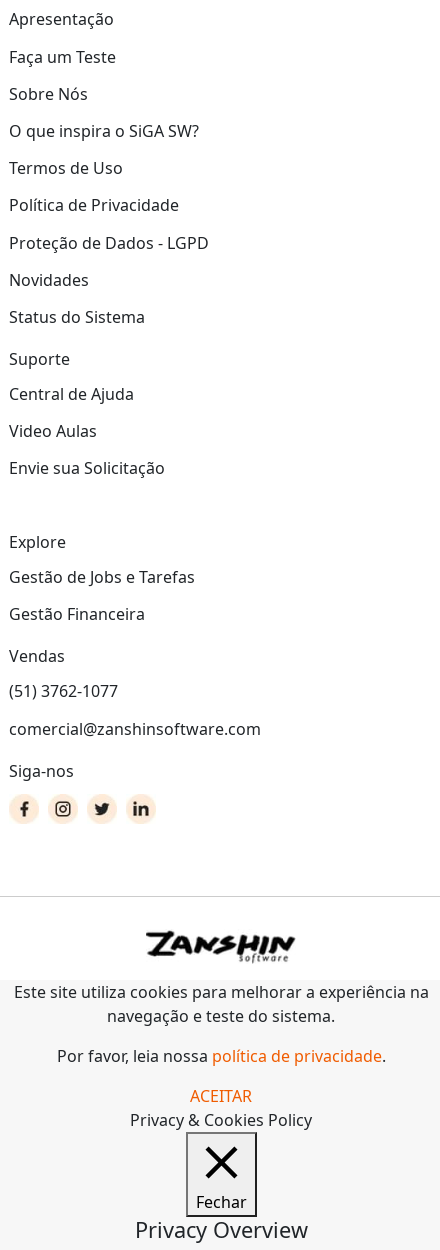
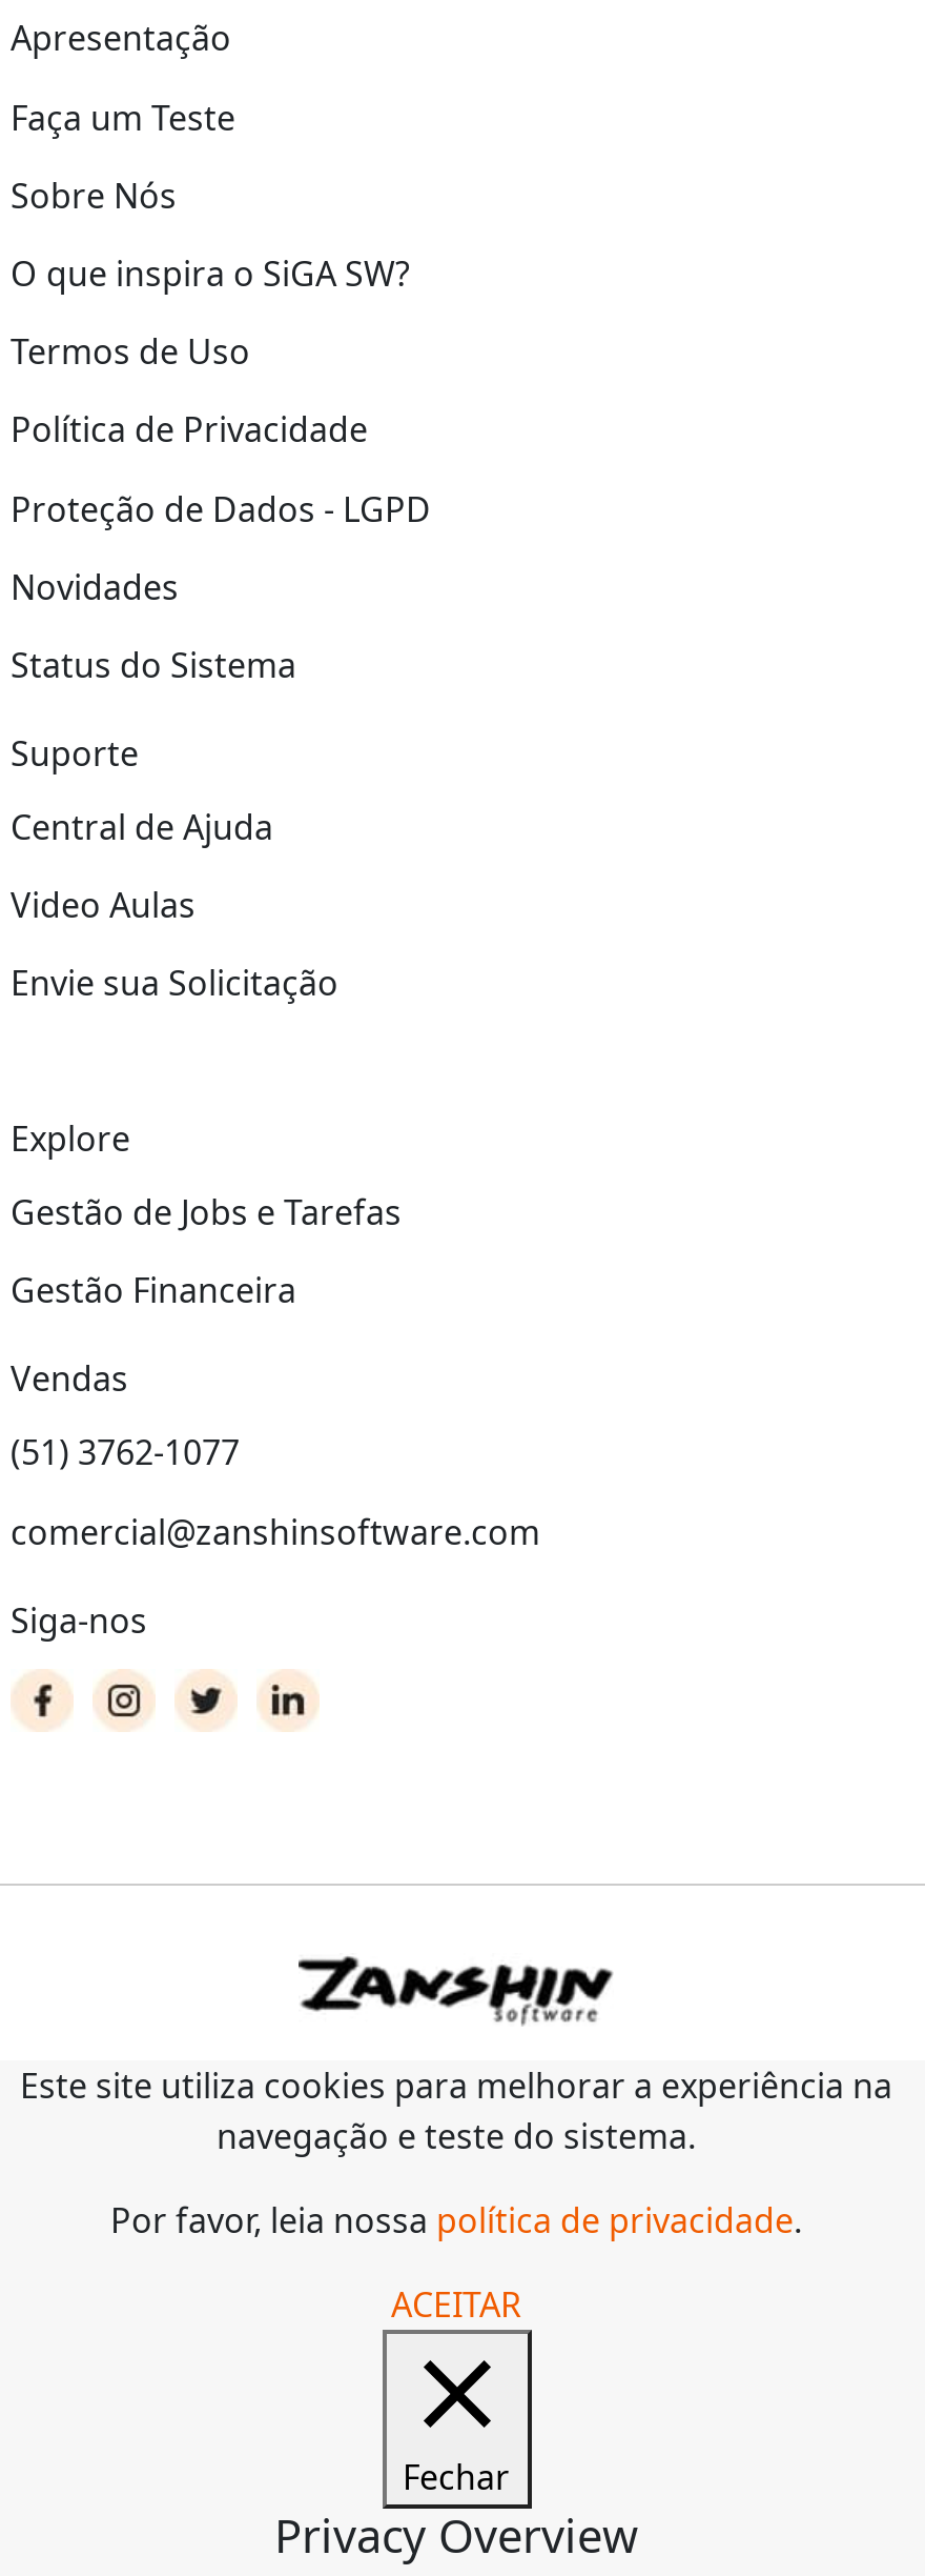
[130,1109,312,1131] Privacy & Cookies Policy -> none

